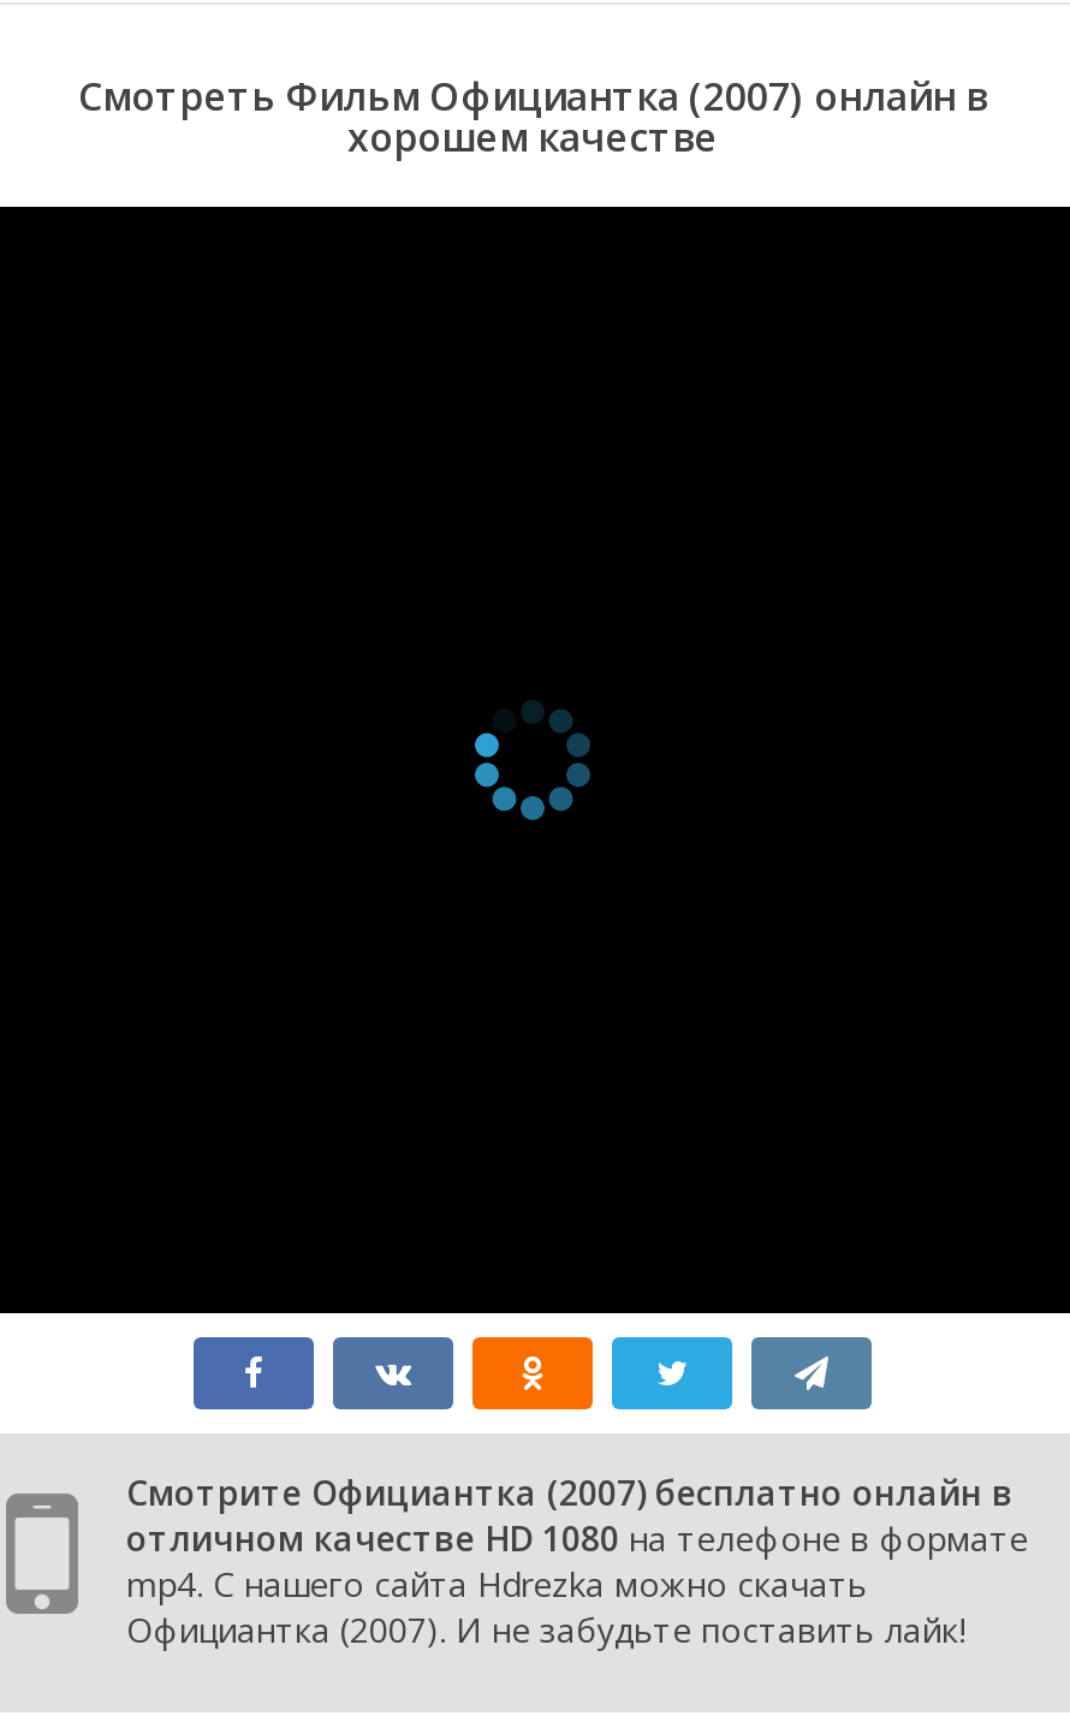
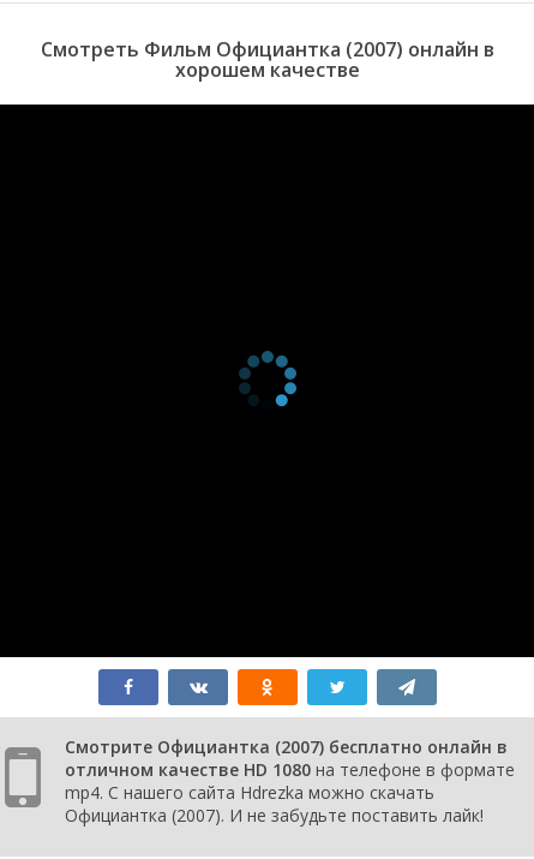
[475,705,585,823] [image] -> [240,351,295,410] [image]

